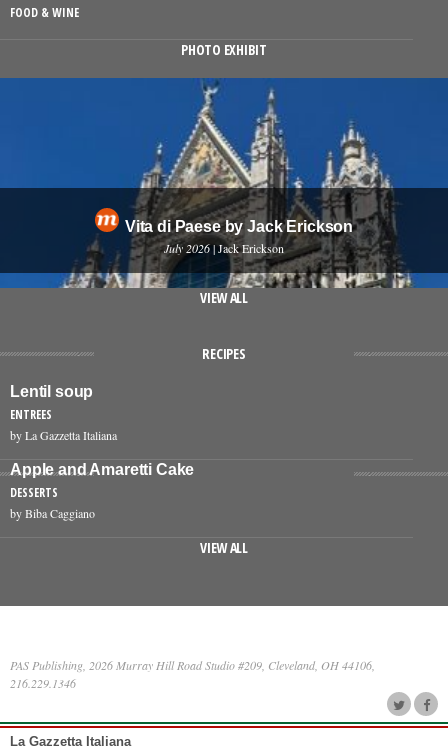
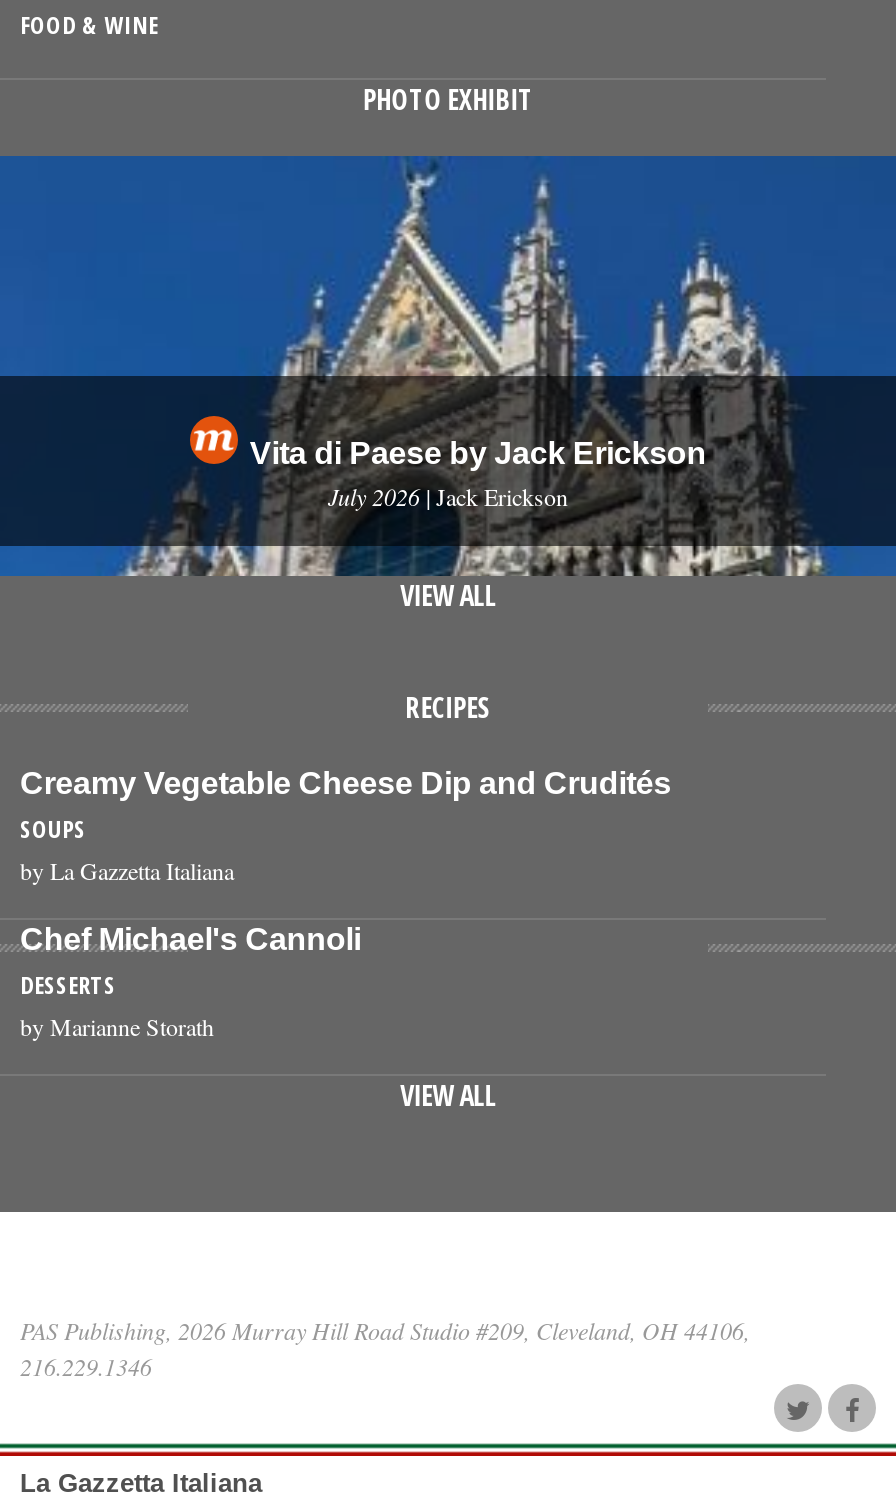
[10,383,93,423] Lentil soup | ENTREES -> [20,766,671,846] Creamy Vegetable Cheese Dip and Crudités | SOUPS
[10,461,194,478] Apple and Amaretti Cake -> [20,922,361,956] Chef Michael's Cannoli
[10,505,95,521] by Biba Caggiano -> [20,1010,214,1042] by Marianne Storath

